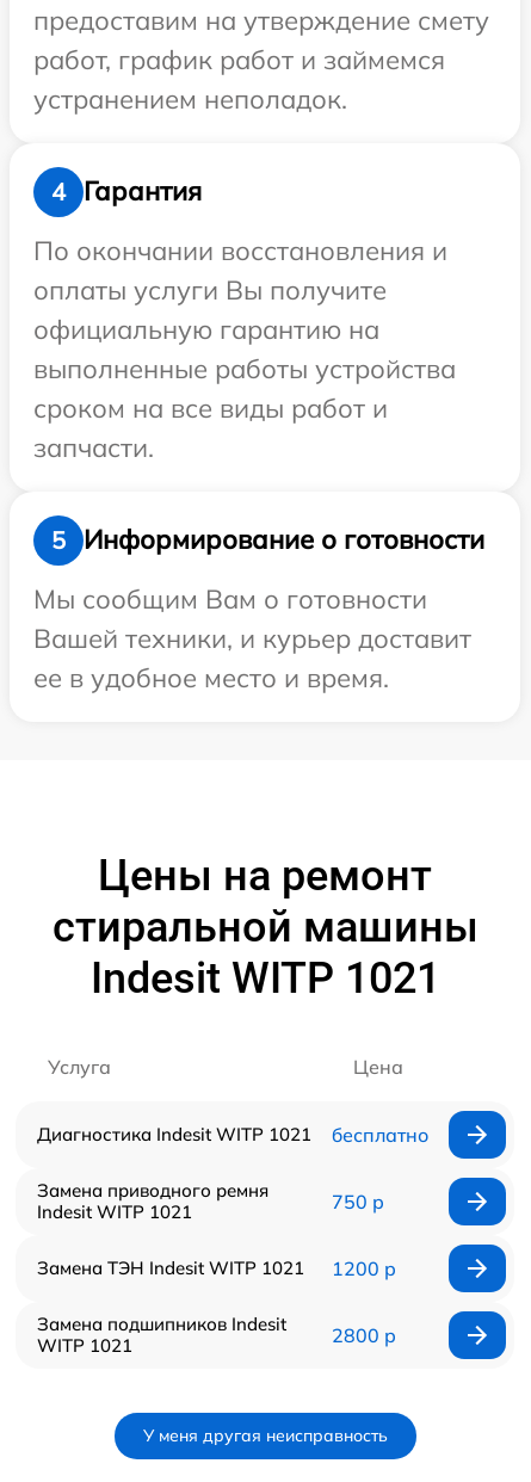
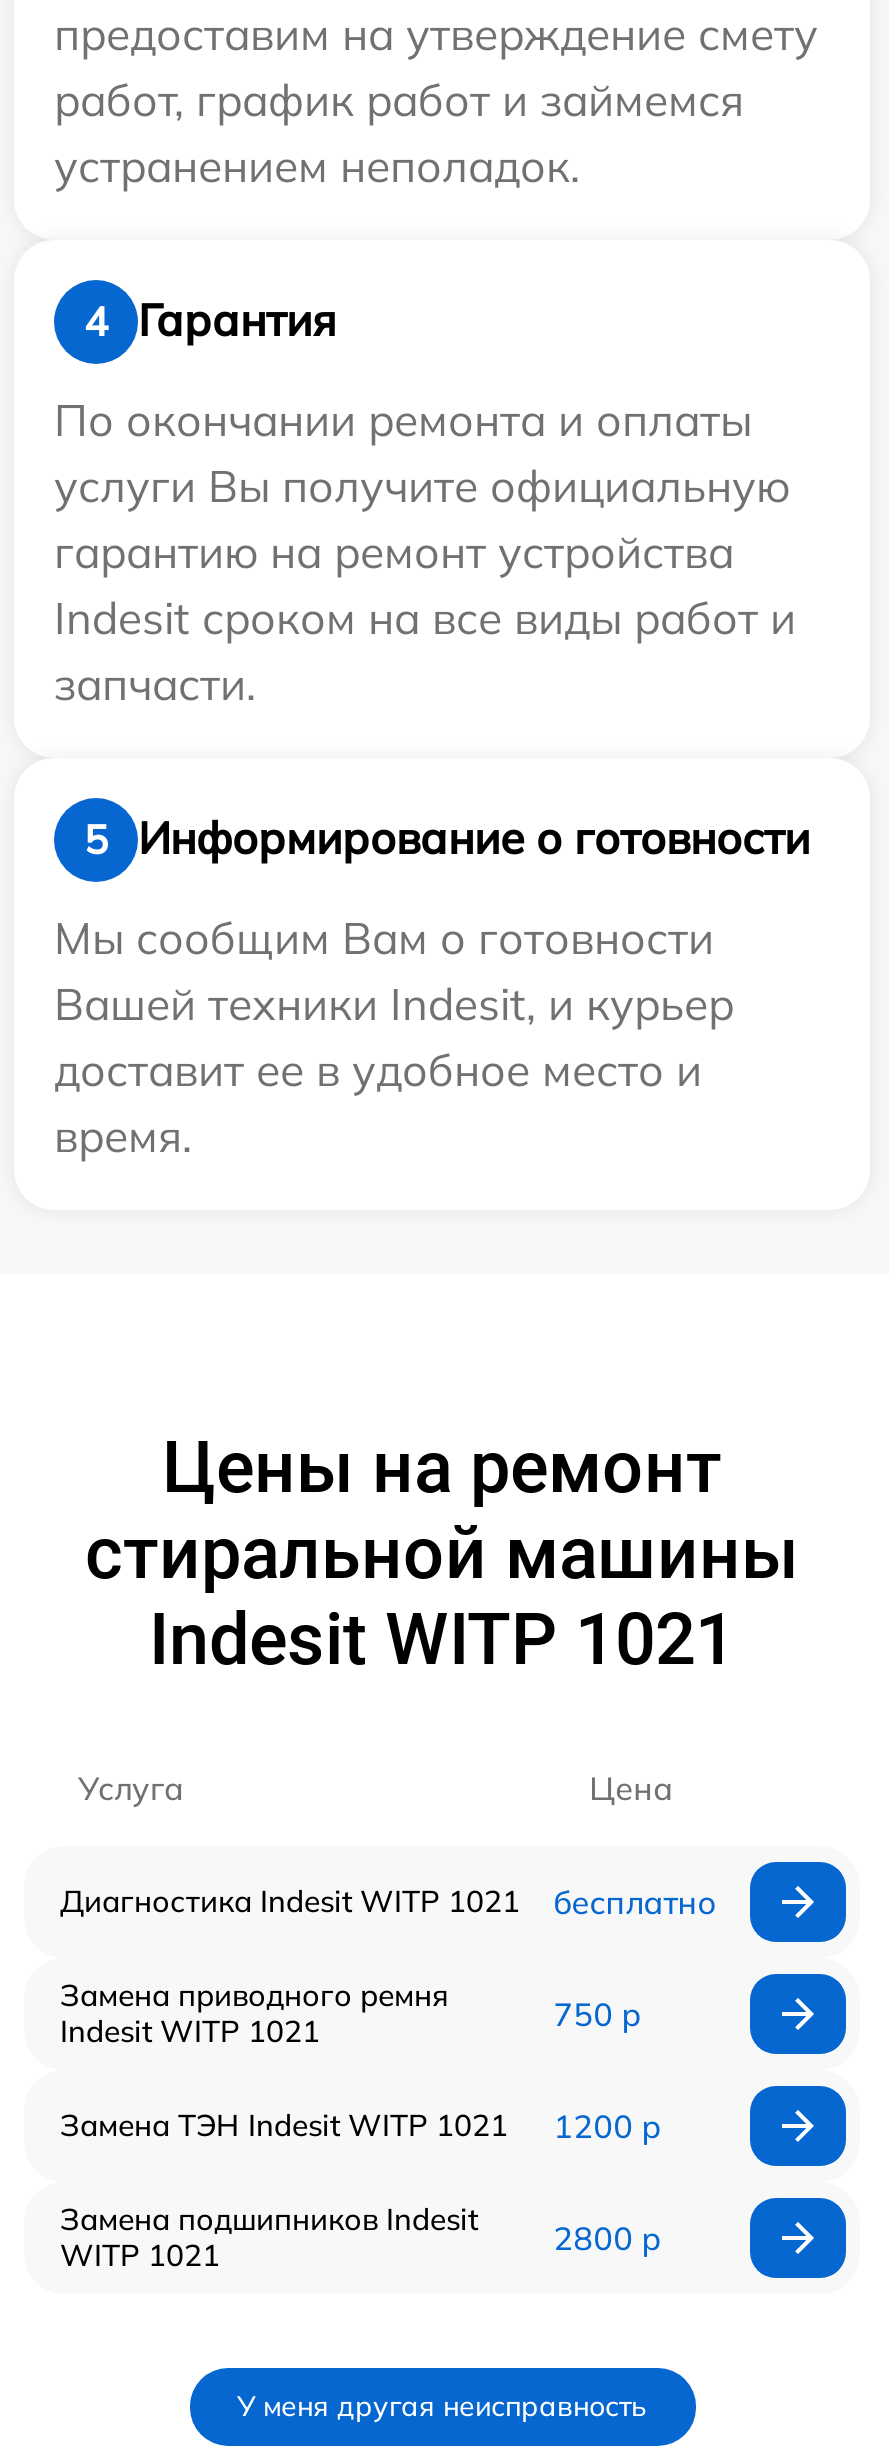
[33,234,456,425] По окончании восстановления и | оплаты услуги Вы получите | официальную гарантию на | выполненные работы устройства | сроком на все виды работ и -> [54,392,796,646] По окончании ремонта и оплаты | услуги Вы получите официальную | гарантию на ремонт устройства | Indesit сроком на все виды работ и
moved [33,431,427,615] -> [54,656,714,966]: запчасти. | Мы сообщим Вам о готовности
[33,621,471,694] Вашей техники, и курьер доставит | ее в удобное место и время. -> [54,976,734,1164] Вашей техники Indesit, и курьер | доставит ее в удобное место и | время.

